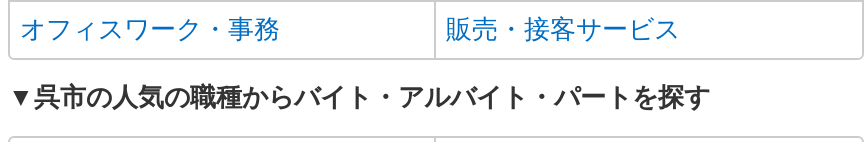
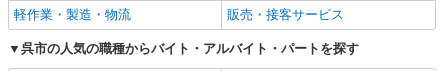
[20,14,280,44] オフィスワーク・事務 -> [14,7,131,22] 軽作業・製造・物流

